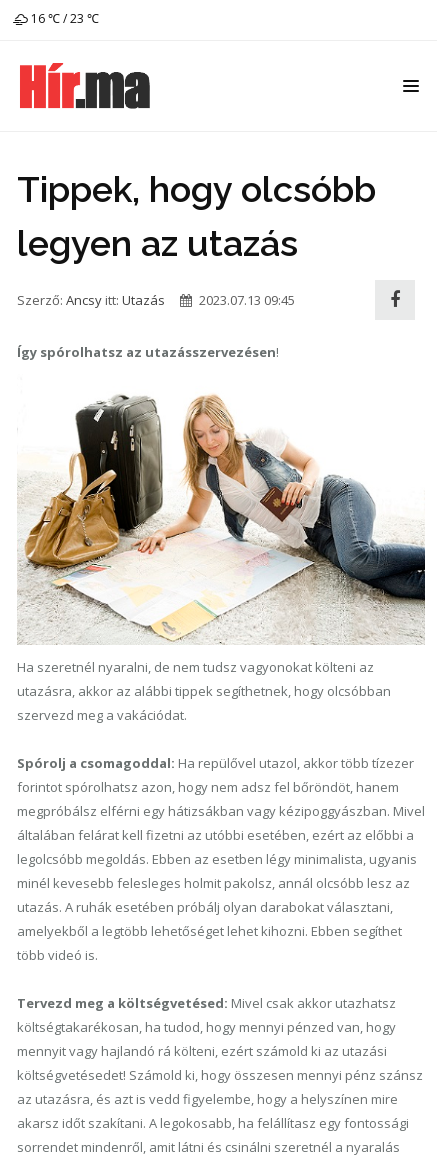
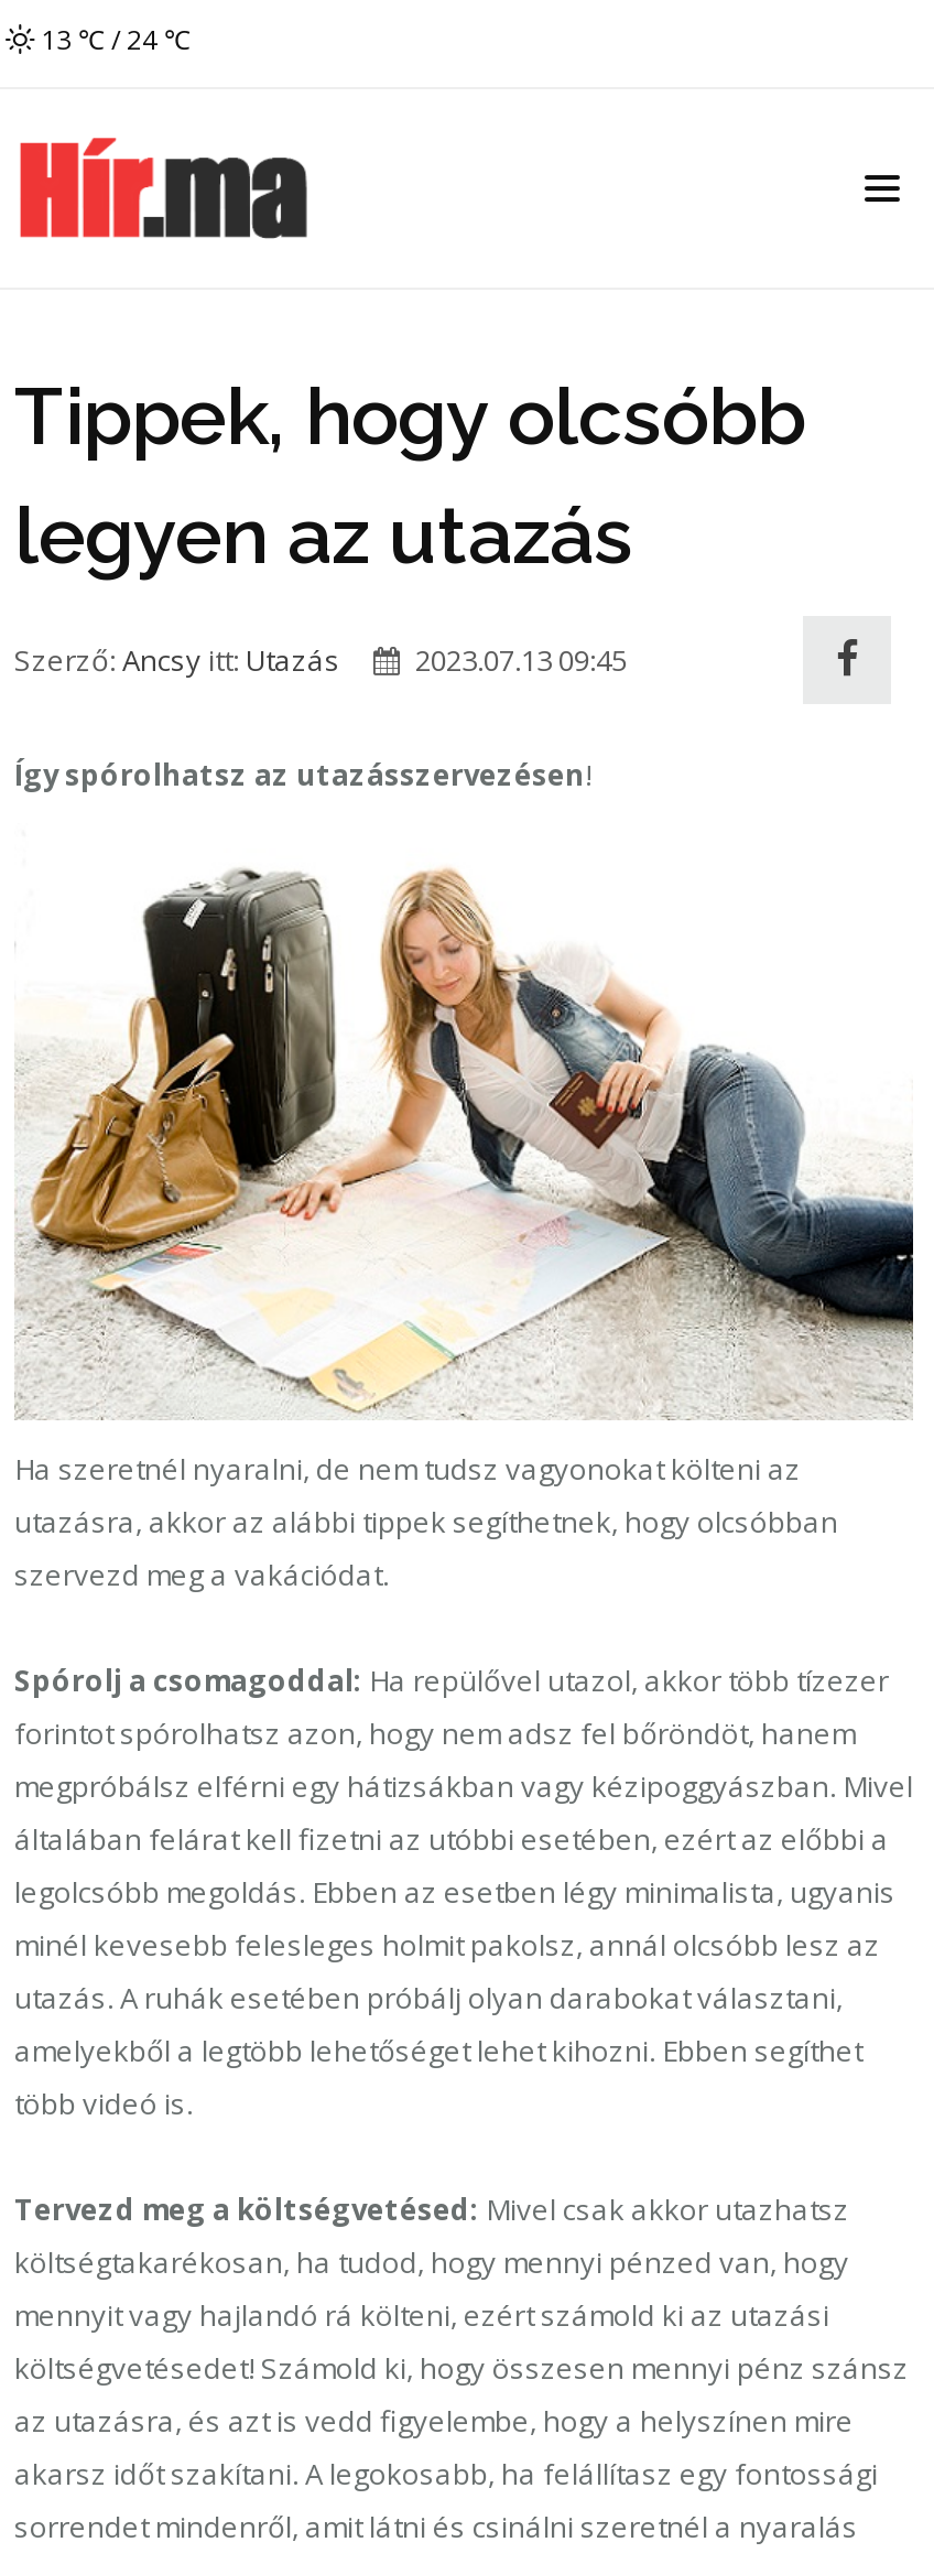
[28,10,99,27] 16 ℃ / 23 ℃ -> [34,21,191,58] 13 ℃ / 24 ℃

